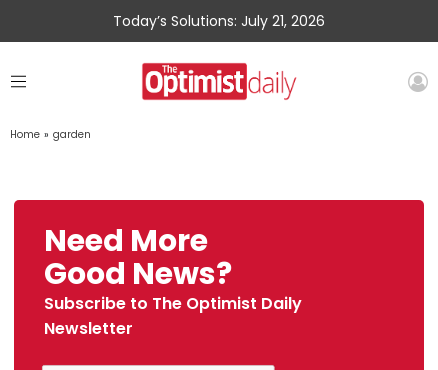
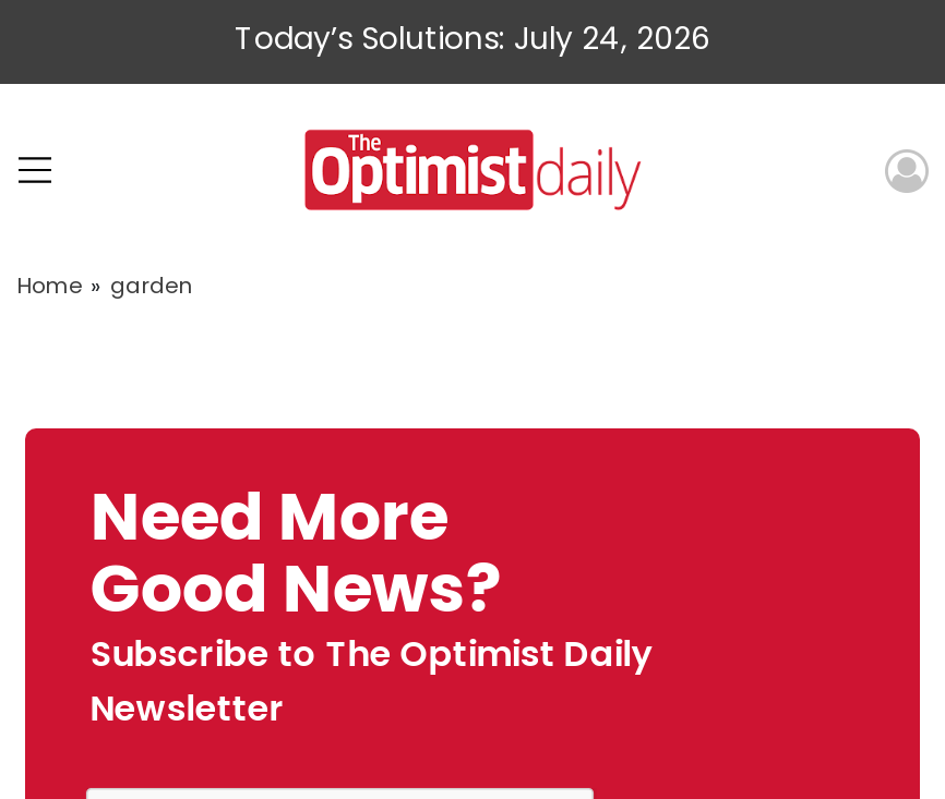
[113,11,325,31] Today’s Solutions: July 21, 2026 -> [235,16,710,60] Today’s Solutions: July 24, 2026

